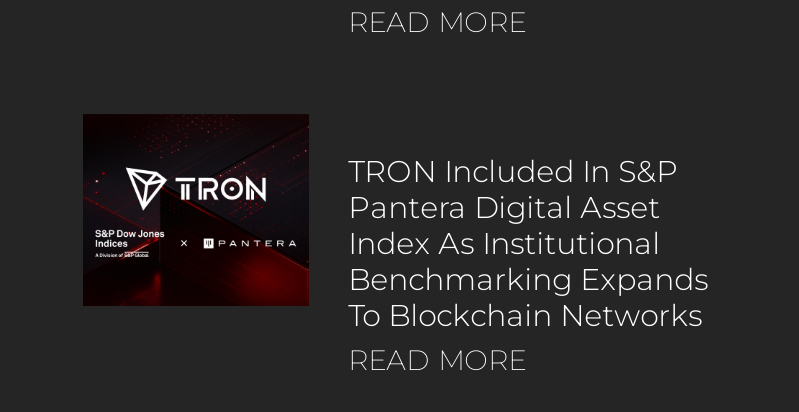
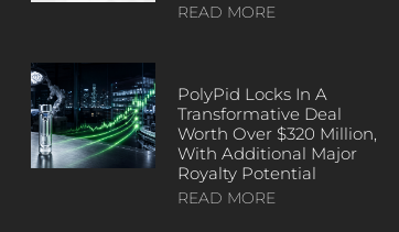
[81,114,708,335] [image] | TRON Included In S&P | Pantera Digital Asset | Index As Institutional | Benchmarking Expands | To Blockchain Networks -> [30,64,377,184] [image] | PolyPid Locks In A | Transformative Deal | Worth Over $320 Million, | With Additional Major | Royalty Potential

